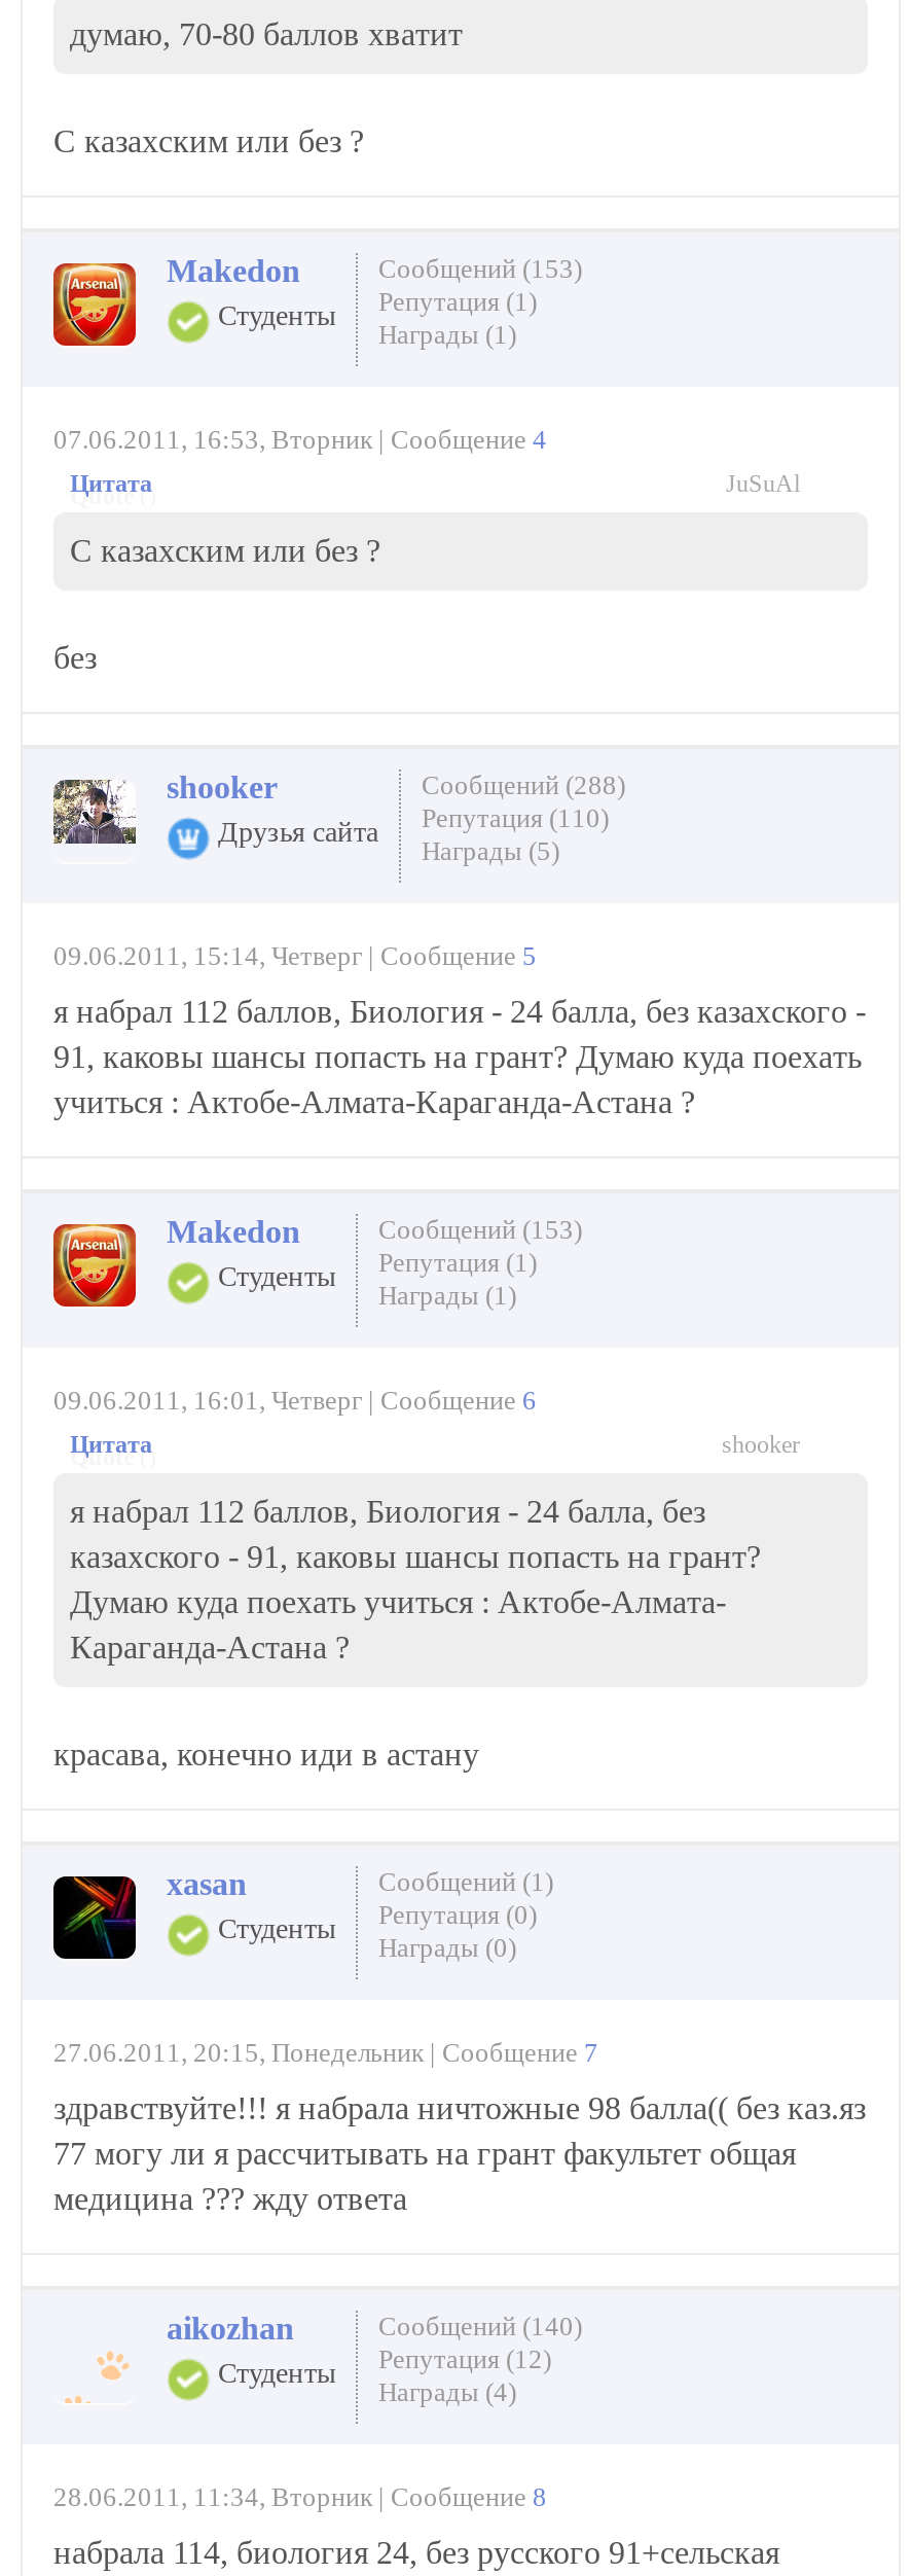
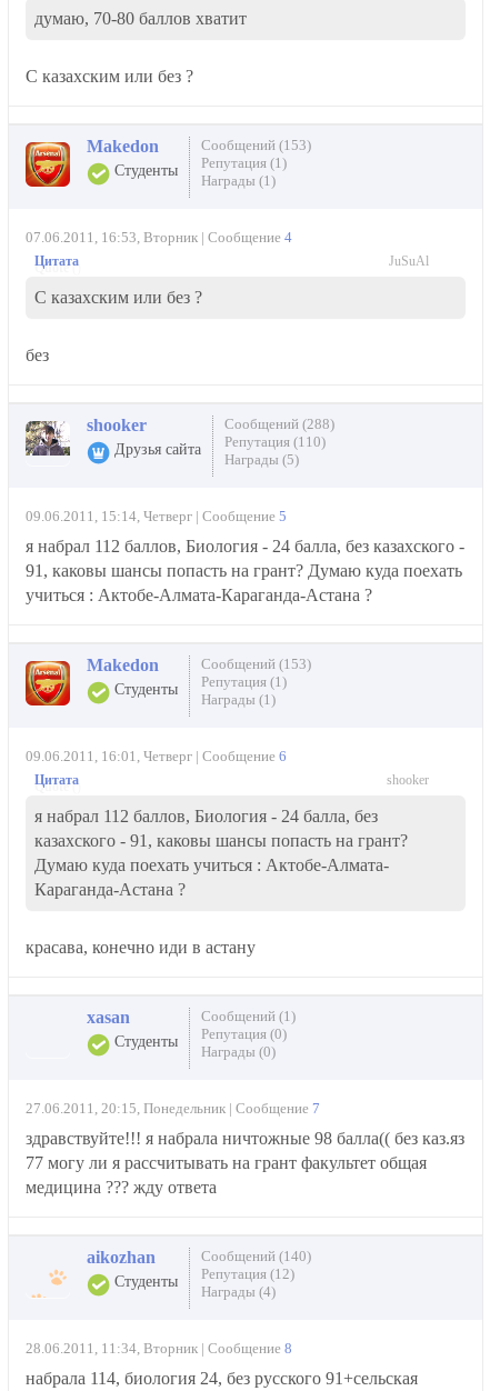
[51,1874,138,1961] [image] -> none

